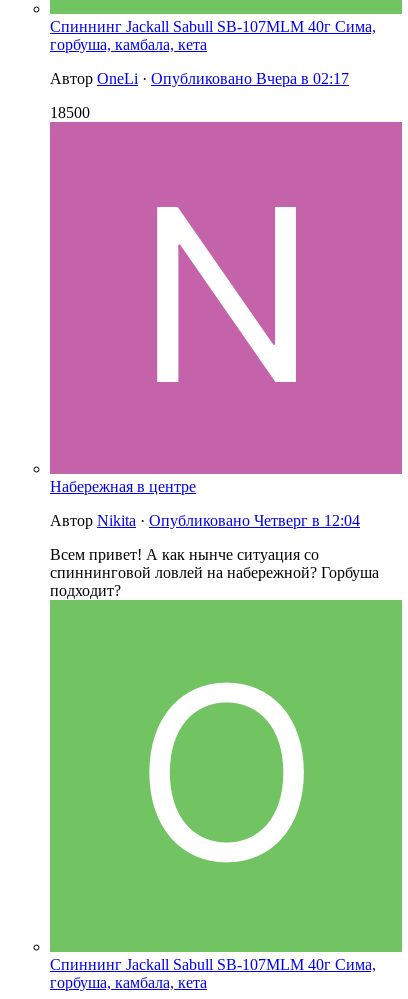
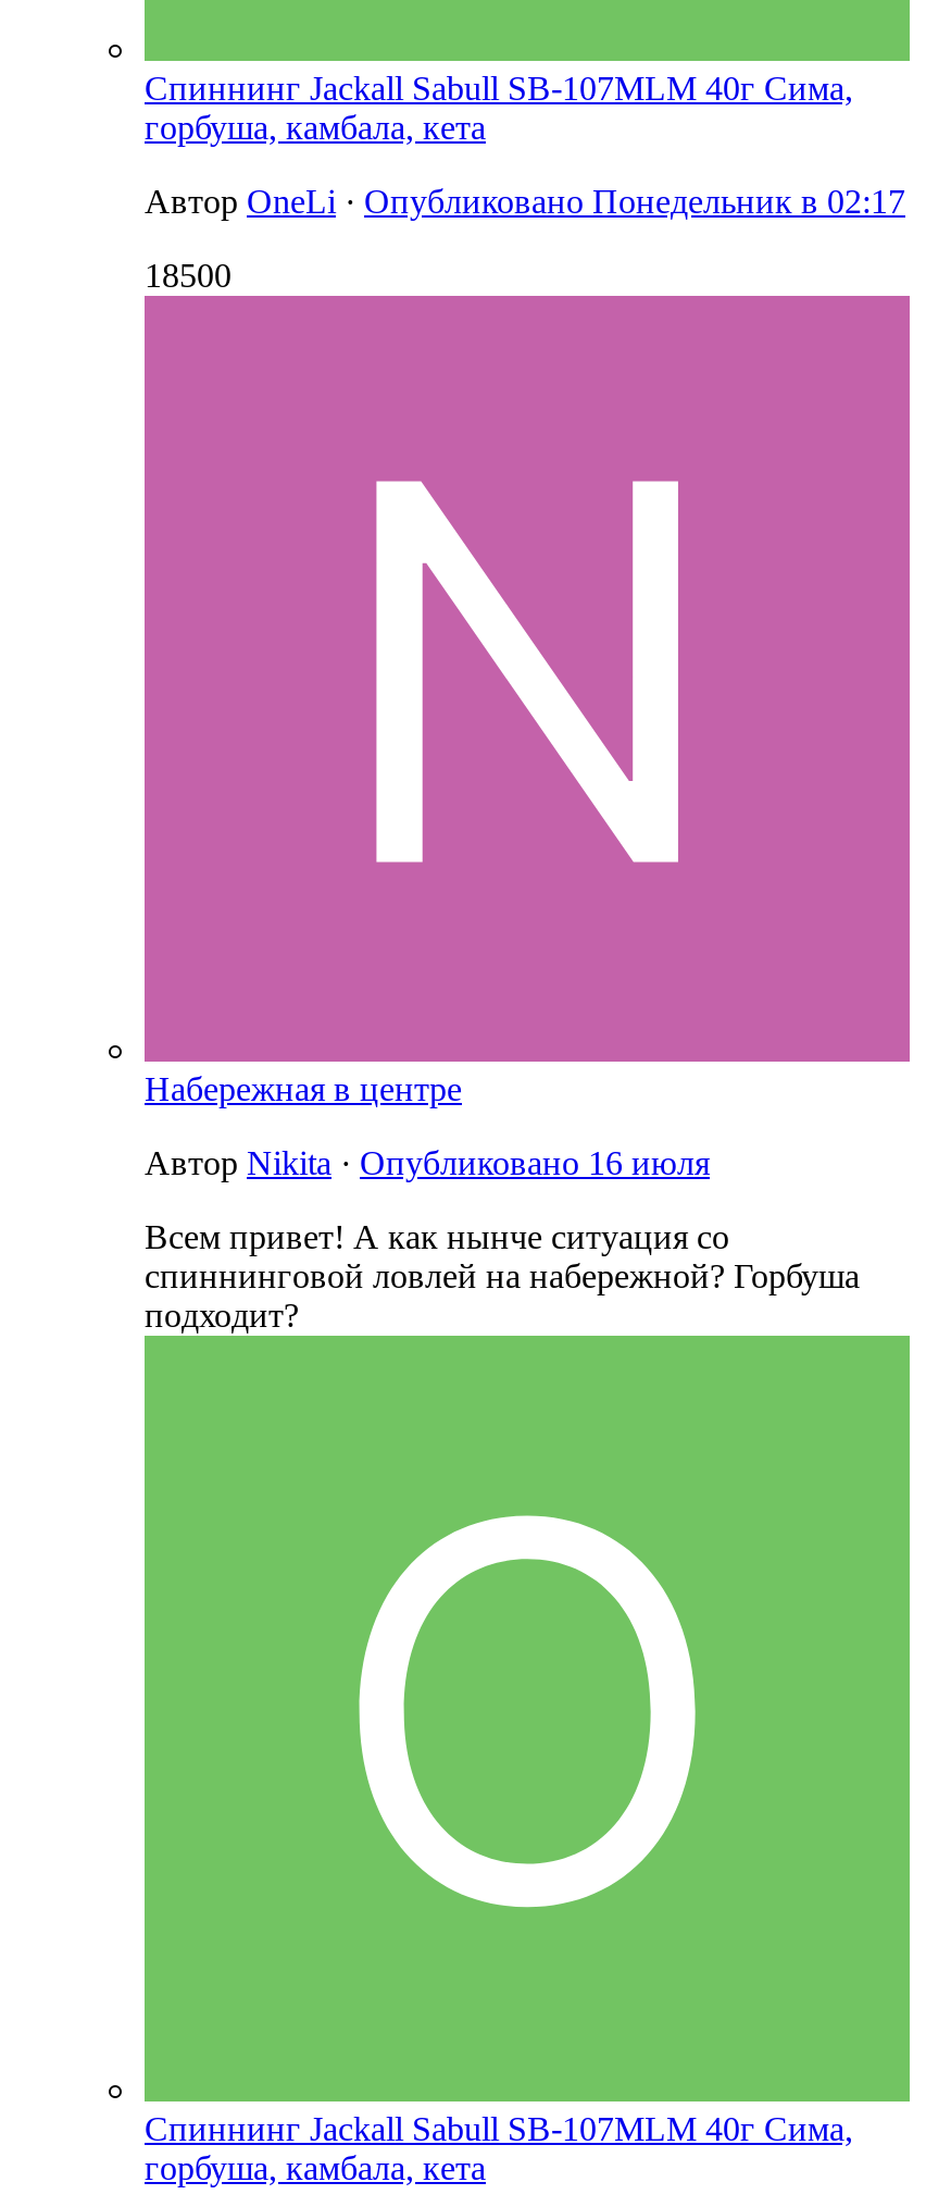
[50,70,349,87] Автор OneLi · Опубликовано Вчера в 02:17 -> [145,182,905,219] Автор OneLi · Опубликовано Понедельник в 02:17
[50,512,360,529] Автор Nikita · Опубликовано Четверг в 12:04 -> [145,1144,710,1181] Автор Nikita · Опубликовано 16 июля

